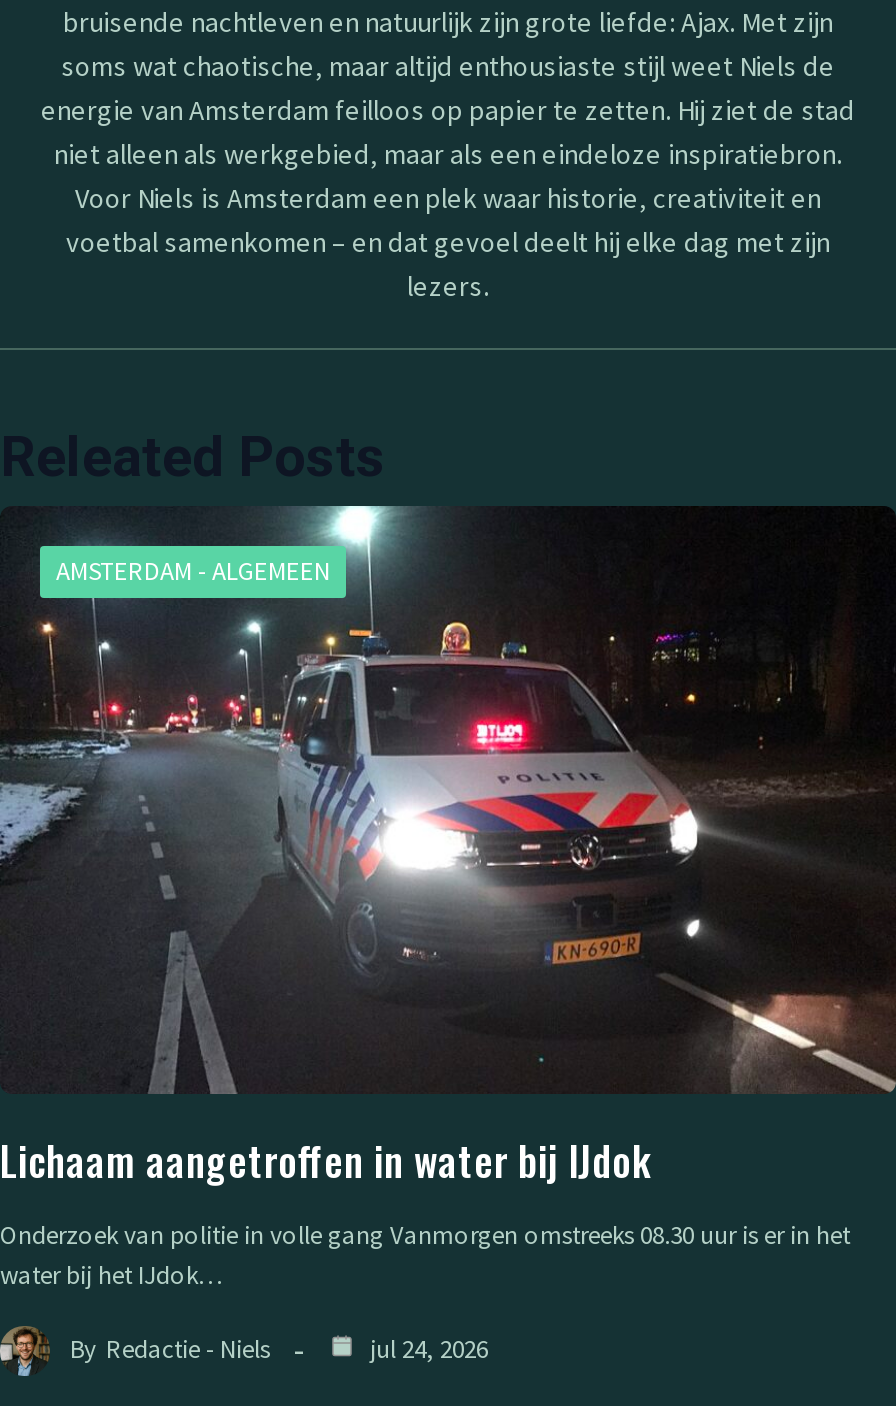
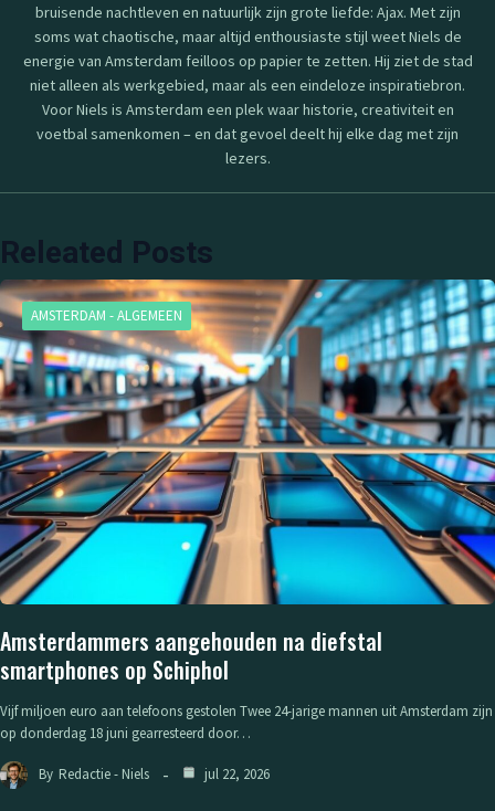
[0,504,890,1190] [image] | Lichaam aangetroffen in water bij IJdok -> [0,278,492,686] [image] | Amsterdammers aangehouden na diefstal | smartphones op Schiphol
[0,1218,850,1292] Onderzoek van politie in volle gang Vanmorgen omstreeks 08.30 uur is er in het | water bij het IJdok… -> [0,702,493,742] Vijf miljoen euro aan telefoons gestolen Twee 24-jarige mannen uit Amsterdam zijn | op donderdag 18 juni gearresteerd door…
[364,1333,488,1367] jul 24, 2026 -> [201,765,270,784] jul 22, 2026

